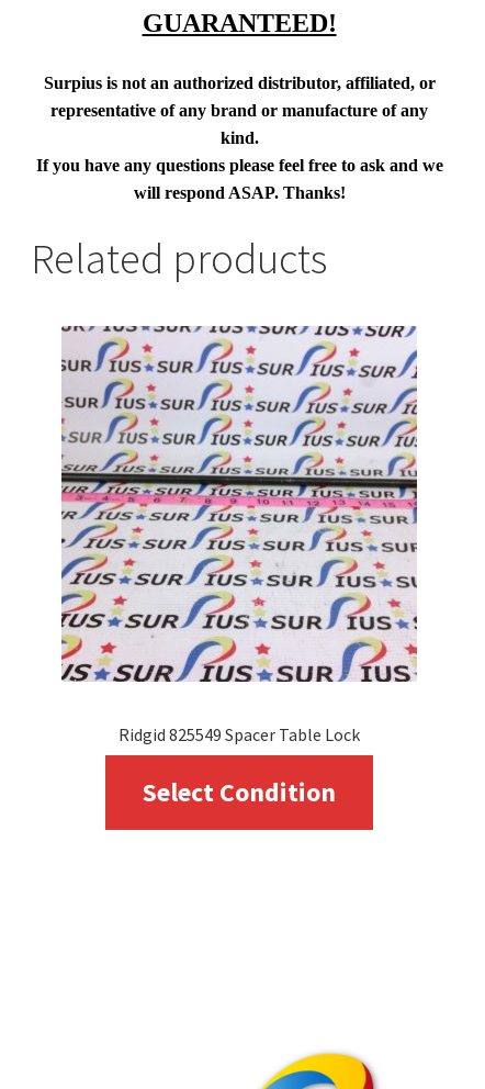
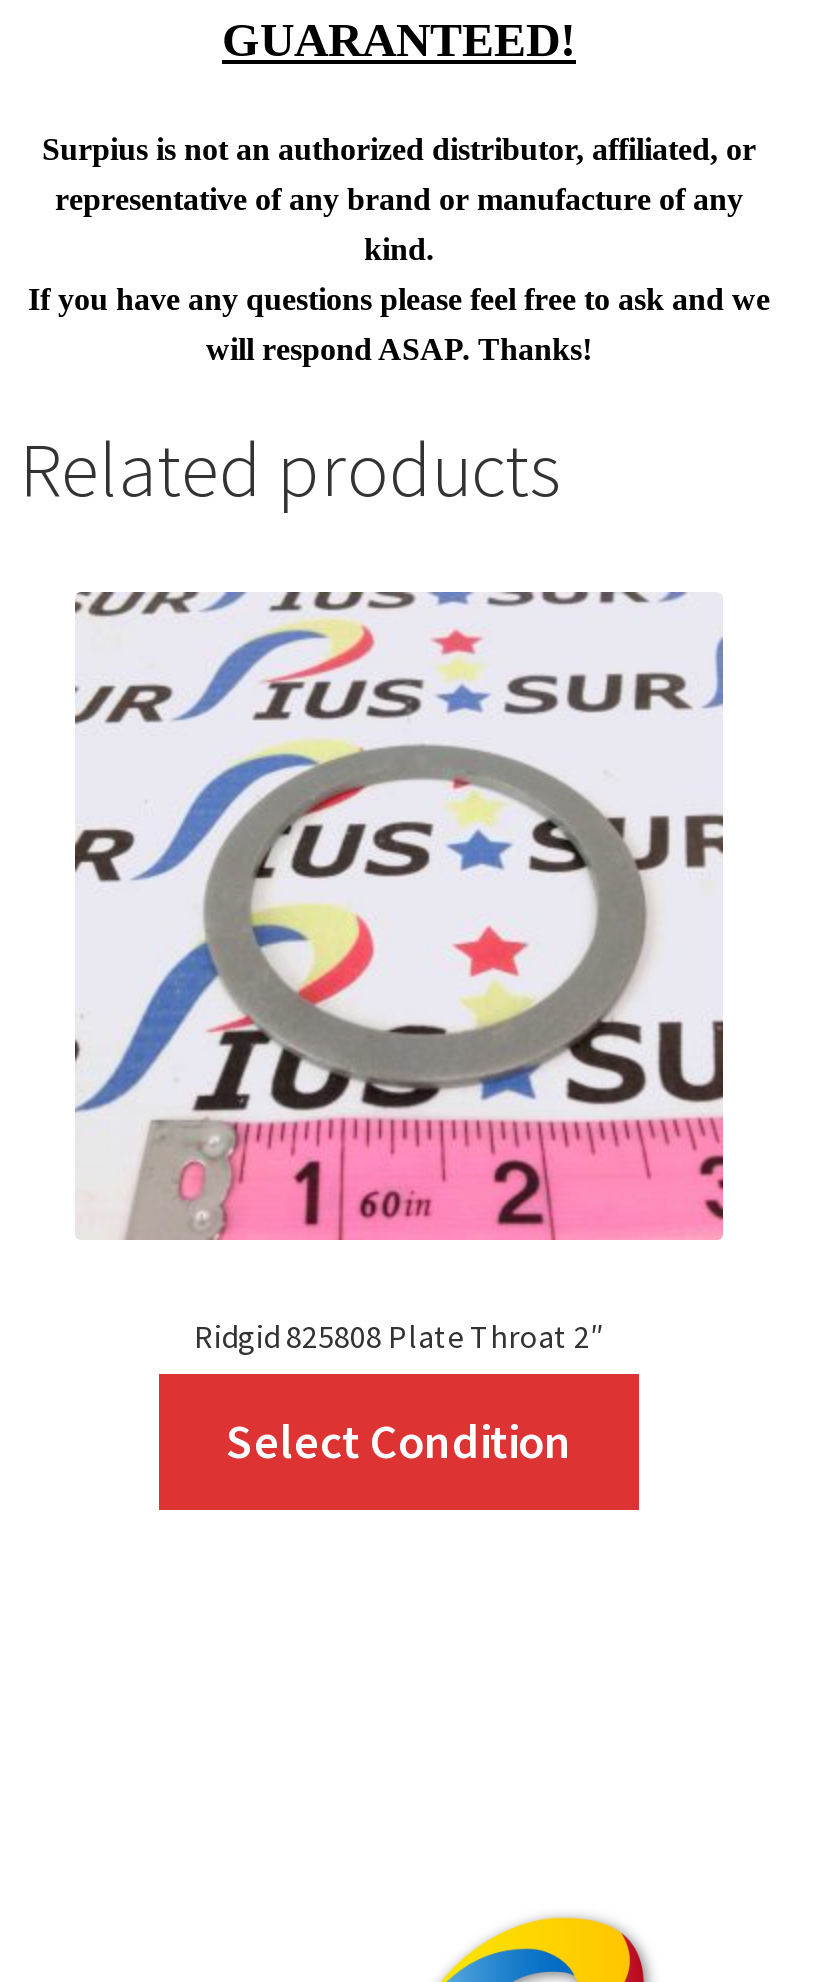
[60,325,418,746] [image] | Ridgid 825549 Spacer Table Lock -> [75,590,725,1357] [image] | Ridgid 825808 Plate Throat 2″

